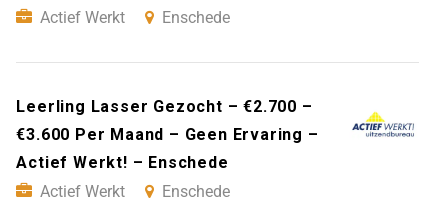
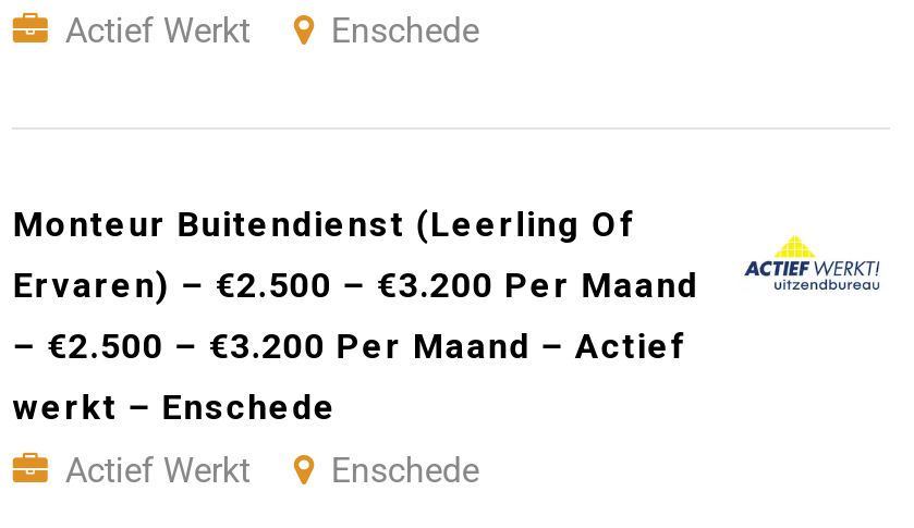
[16,97,319,172] Leerling Lasser Gezocht – €2.700 – | €3.600 Per Maand – Geen Ervaring – | Actief Werkt! – Enschede -> [13,204,699,428] Monteur Buitendienst (Leerling Of | Ervaren) – €2.500 – €3.200 Per Maand | – €2.500 – €3.200 Per Maand – Actief | werkt – Enschede

